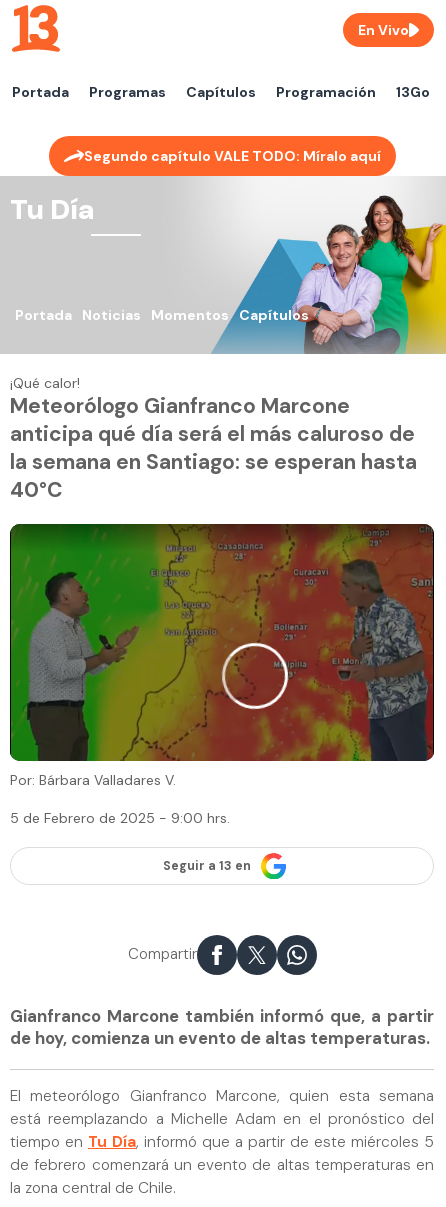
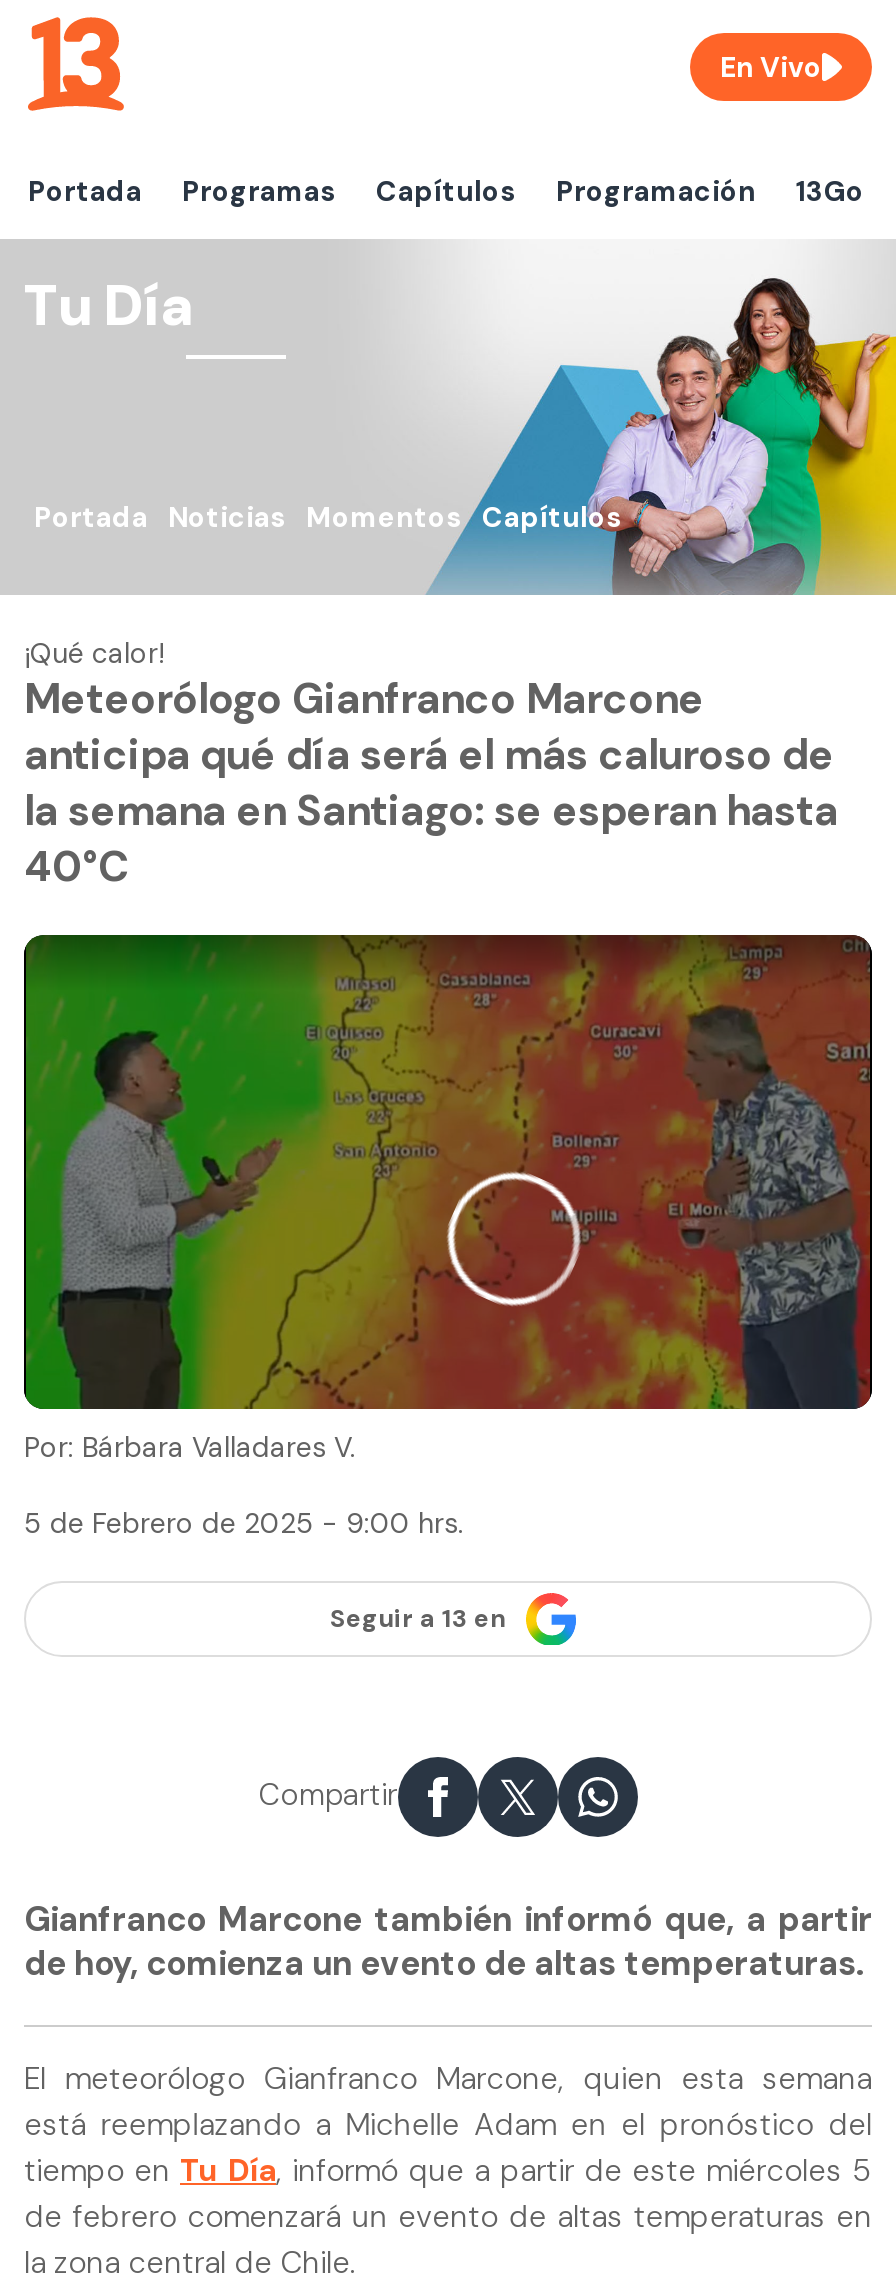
[83,147,380,165] Segundo capítulo VALE TODO: Míralo aquí -> none

